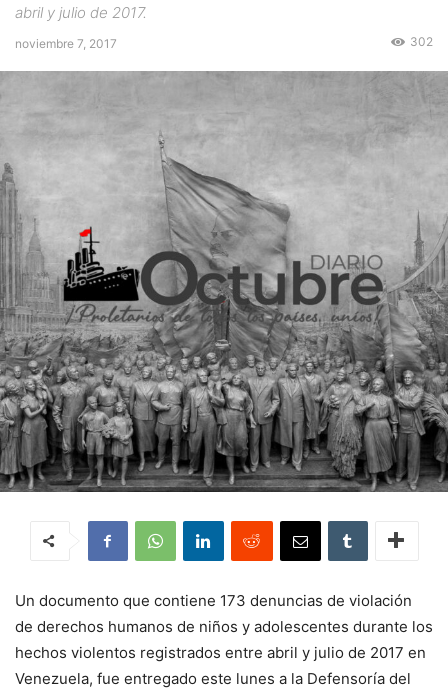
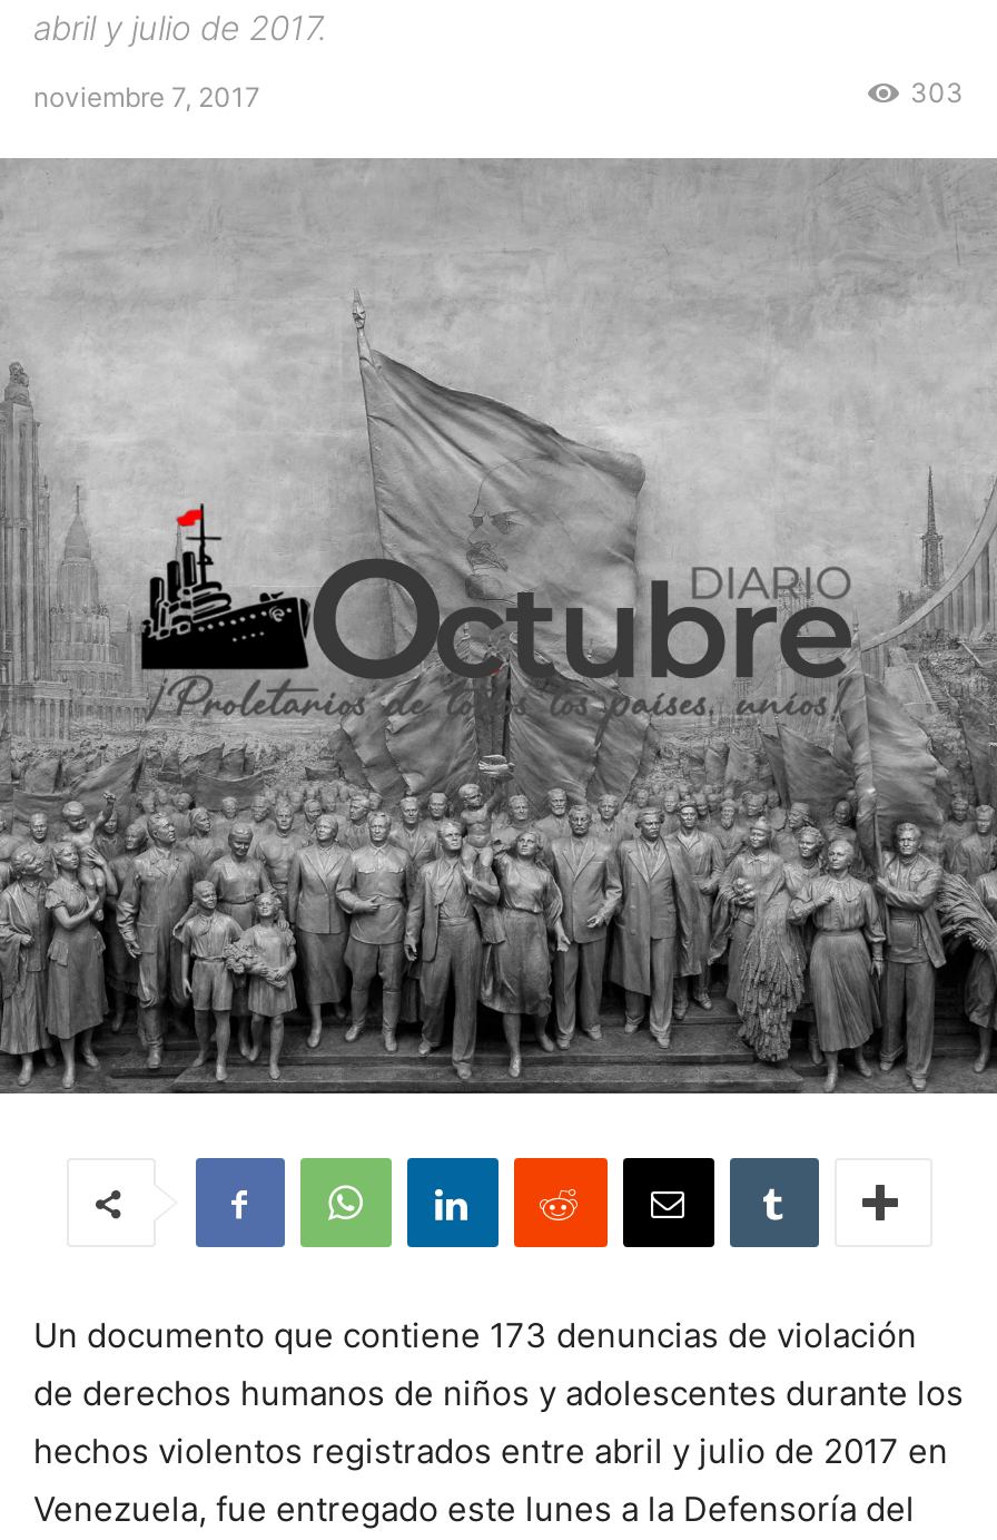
[410,34,433,49] 302 -> [910,76,964,109] 303

